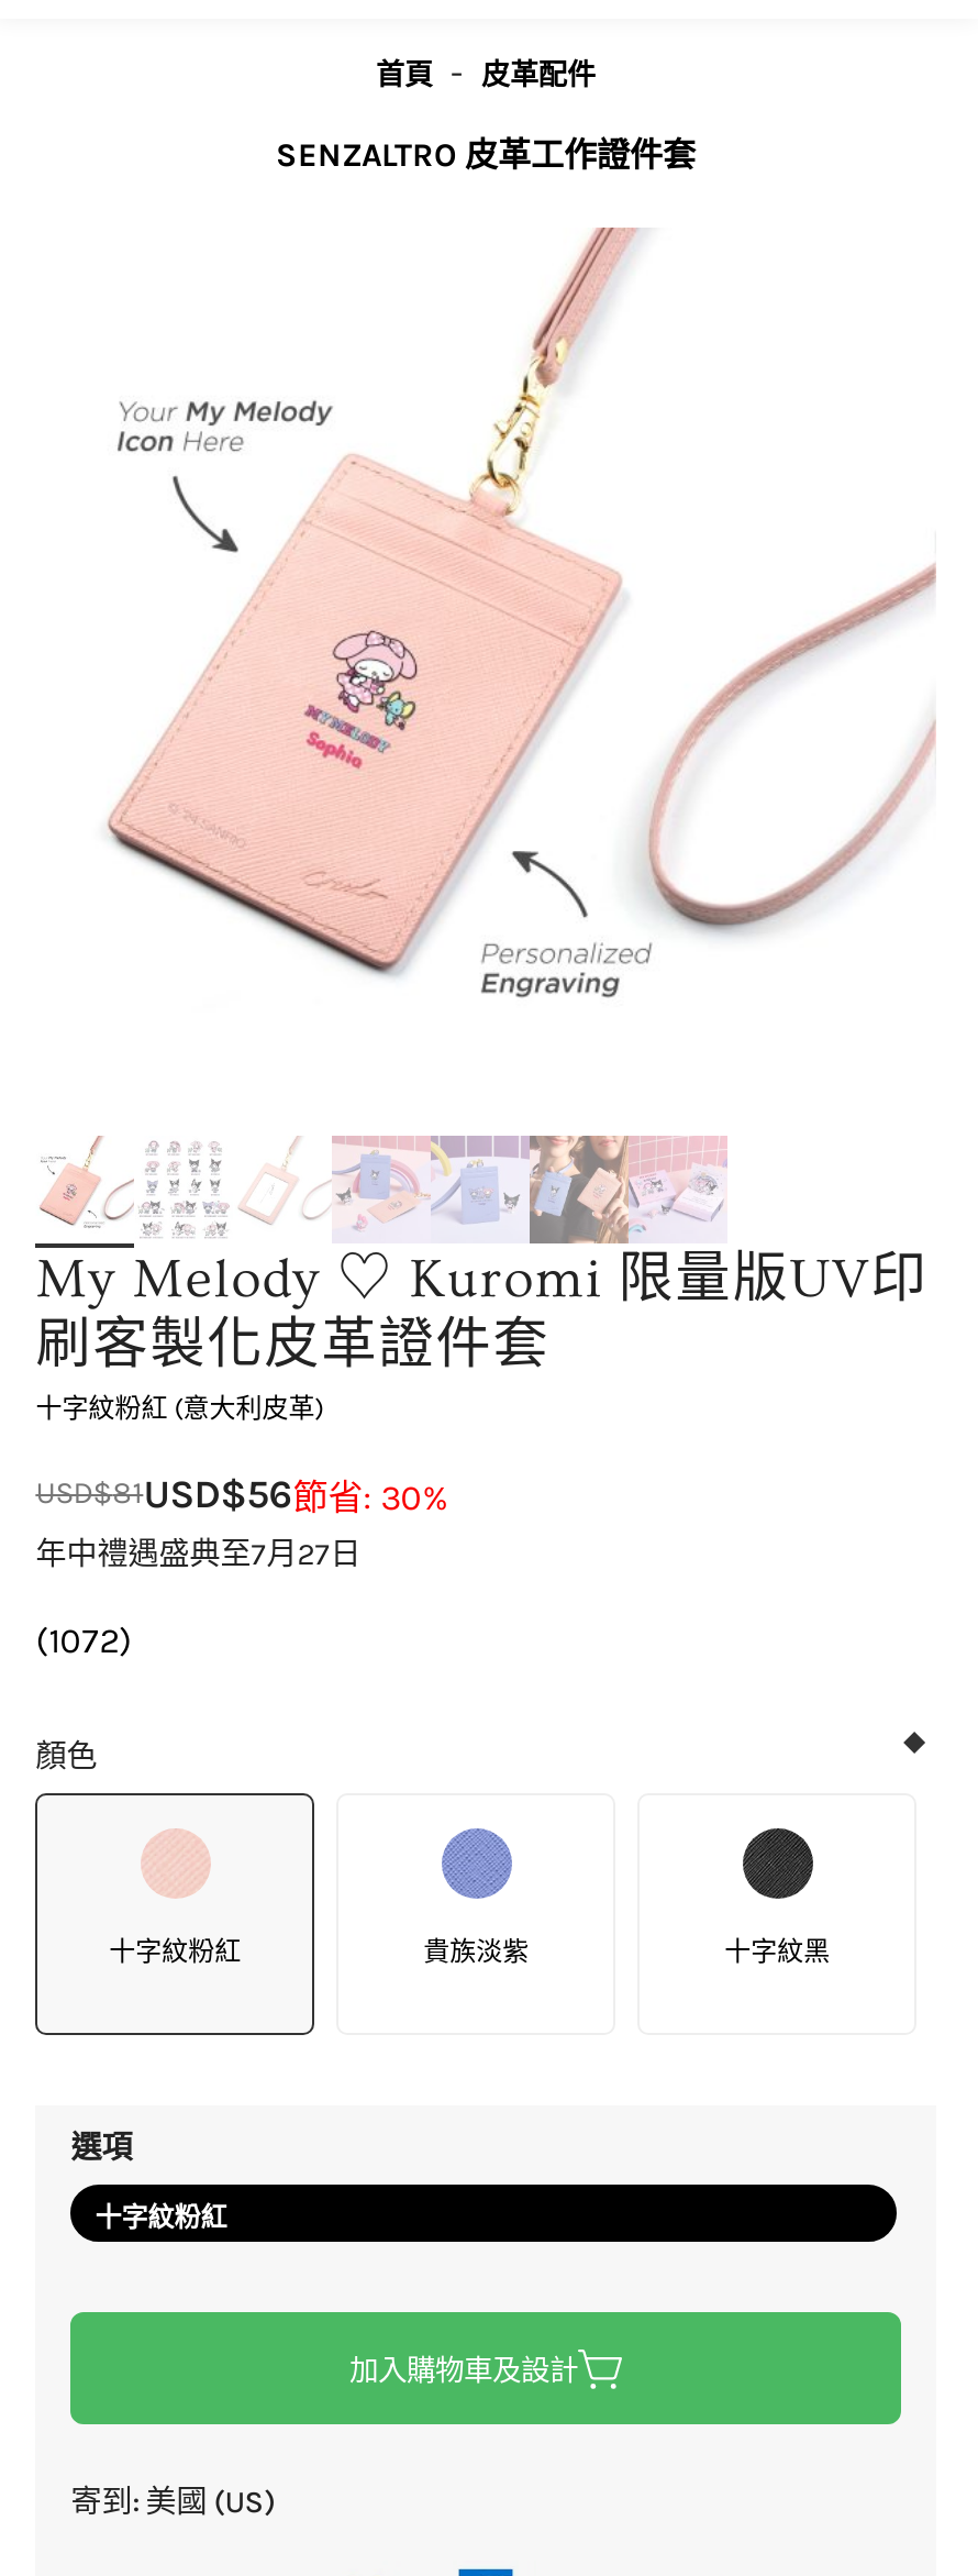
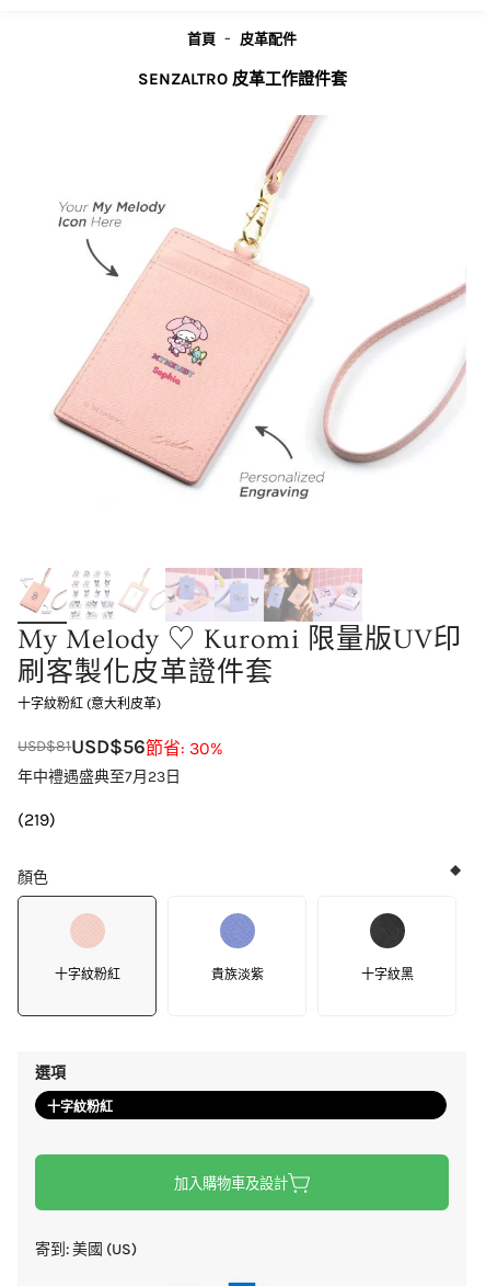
[36,1537,361,1574] 年中禮遇盛典至7月27日 -> [18,768,181,786] 年中禮遇盛典至7月23日
[36,1620,132,1662] (1072) -> [18,809,56,830] (219)

